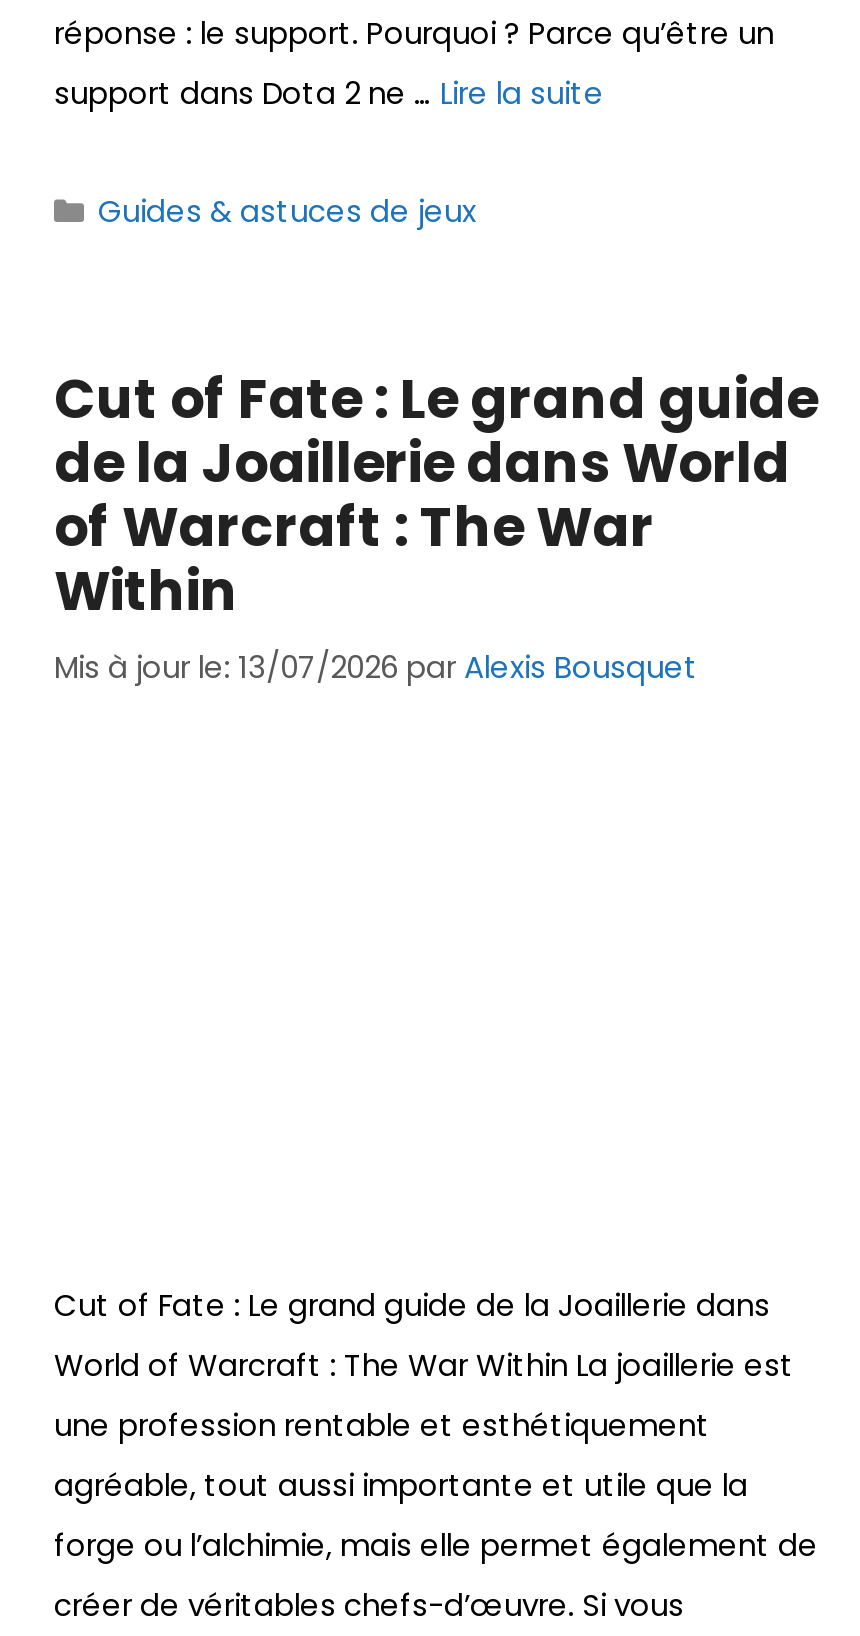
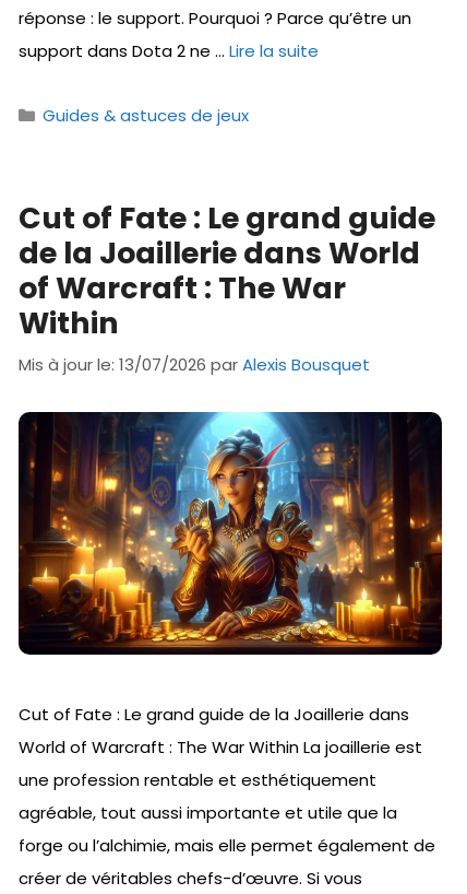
none -> [17,411,443,656] [image]

